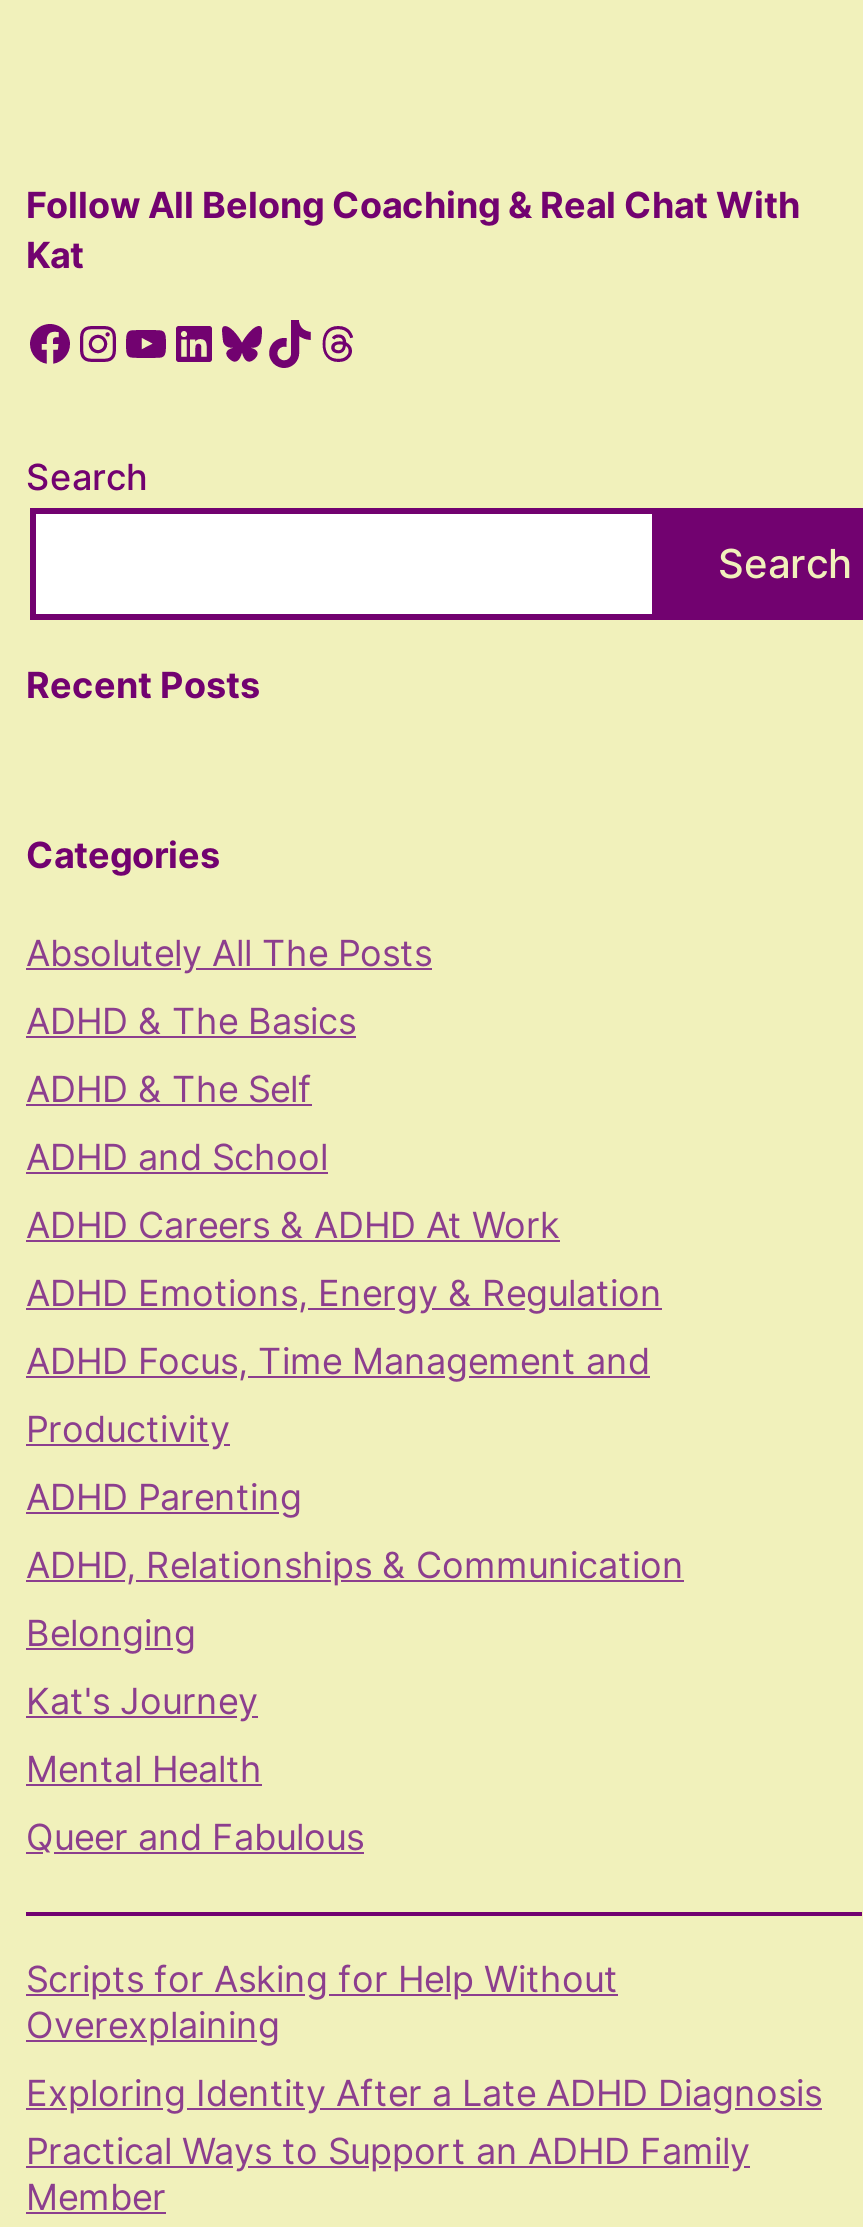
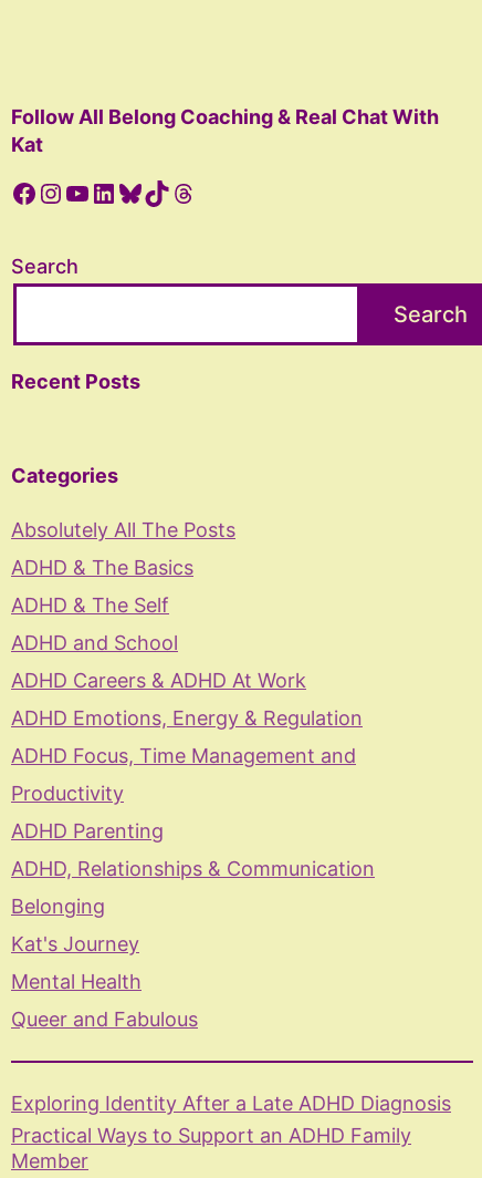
[26,1958,618,2046] Scripts for Asking for Help Without | Overexplaining -> none

